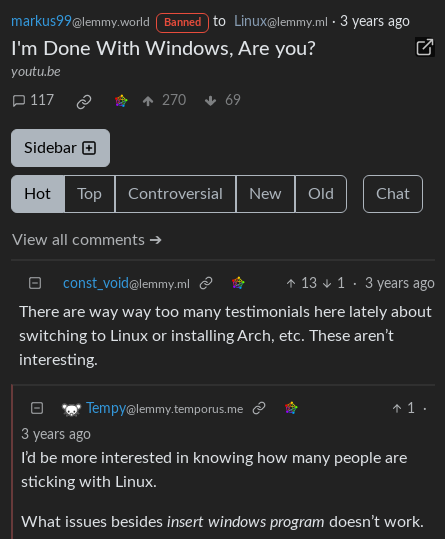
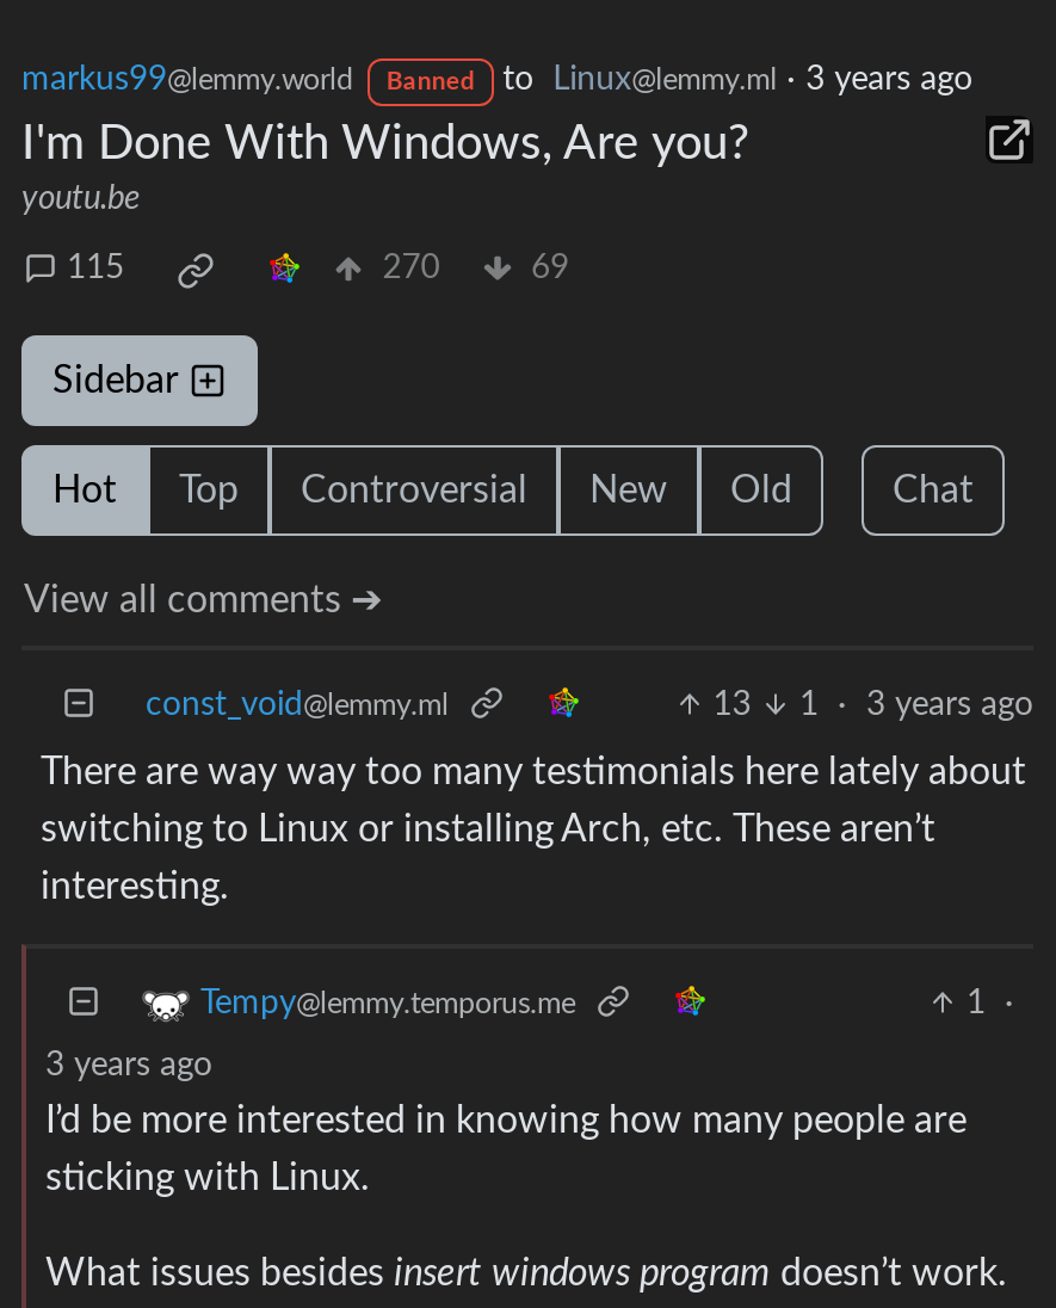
[30,94,54,108] 117 -> [67,253,124,286] 115

